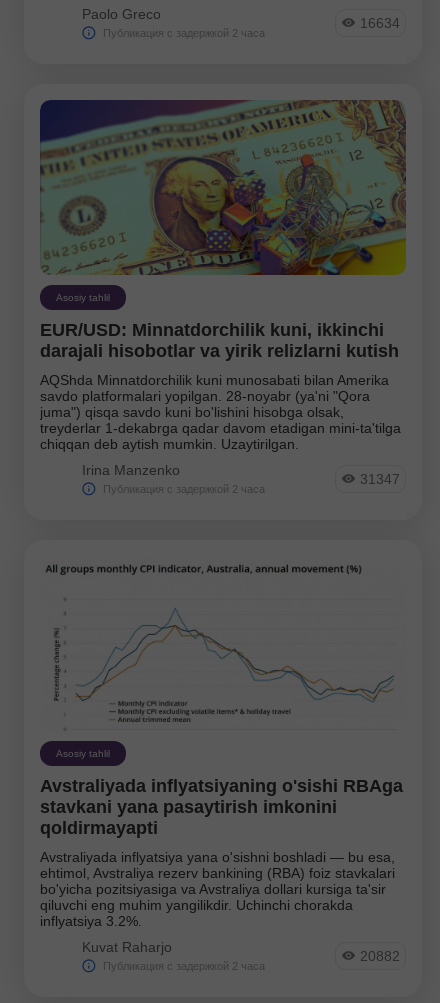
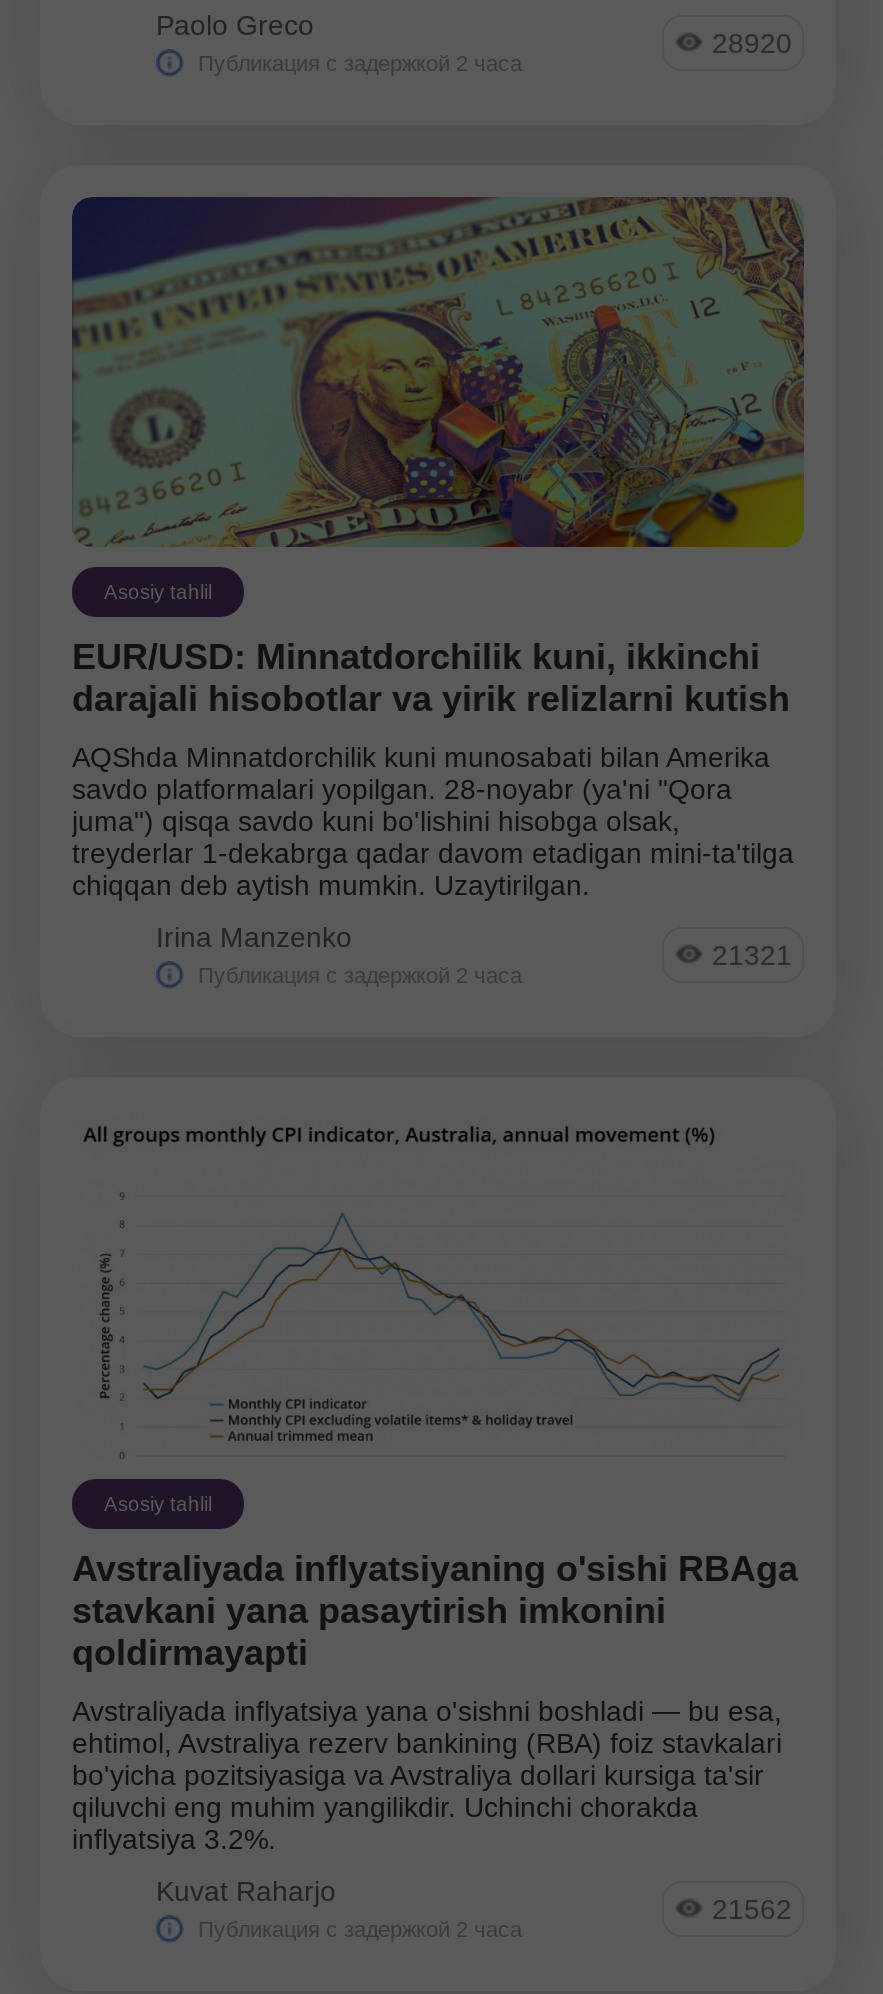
[360,15,400,31] 16634 -> [712,27,792,59] 28920
[360,471,400,487] 31347 -> [712,939,792,971] 21321
[360,948,400,964] 20882 -> [712,1893,792,1925] 21562

